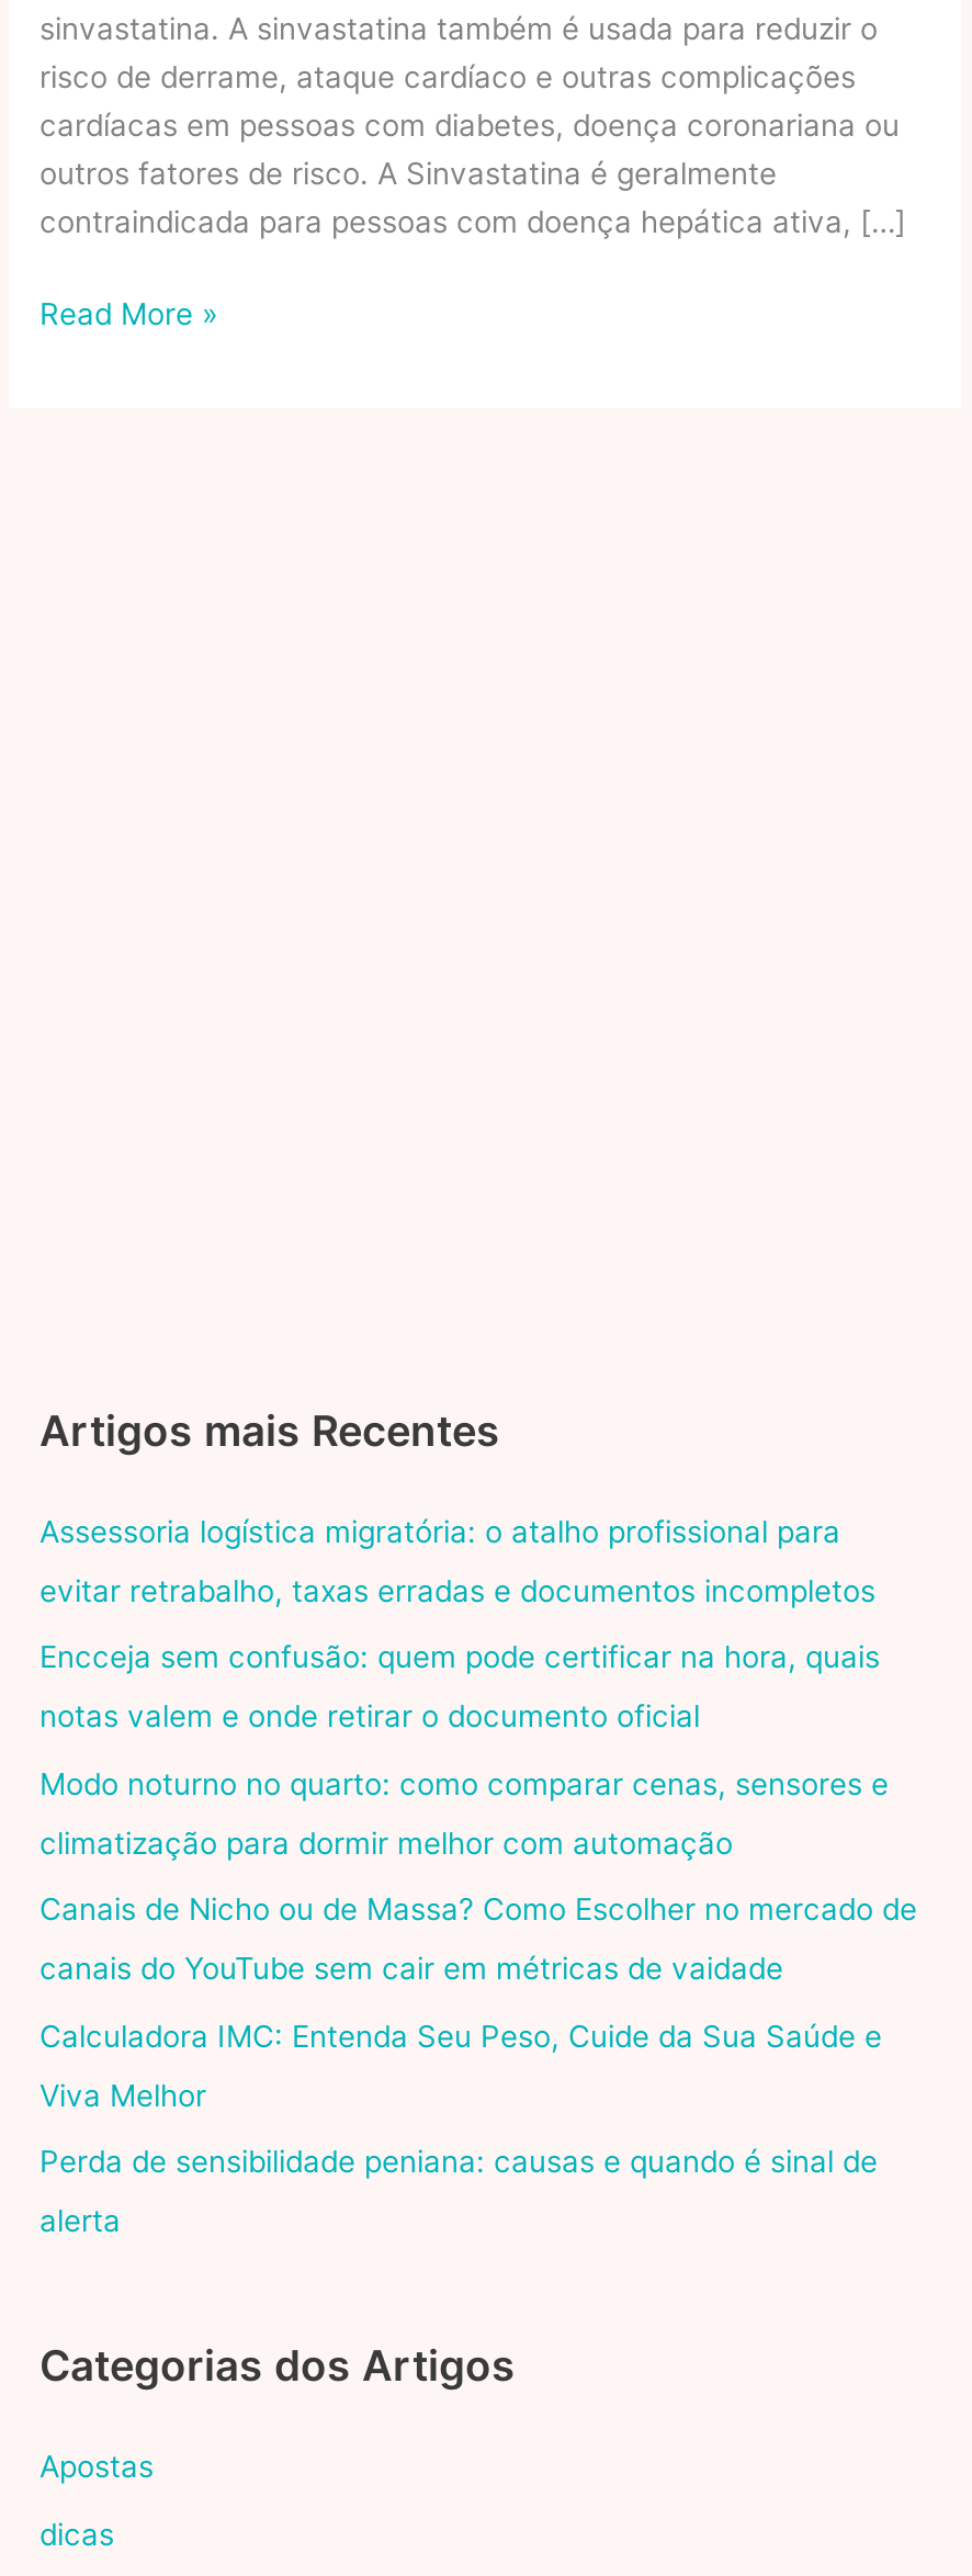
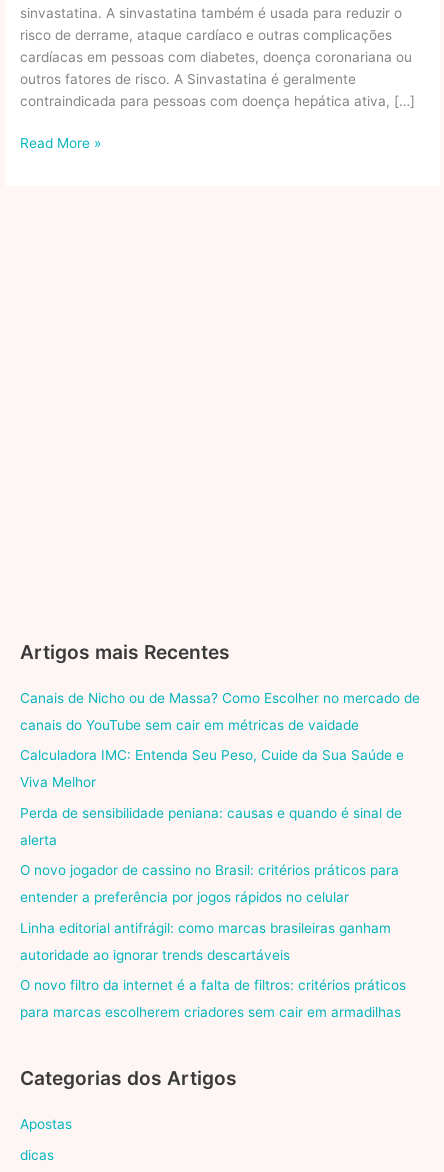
[39,1514,889,1860] Assessoria logística migratória: o atalho profissional para | evitar retrabalho, taxas erradas e documentos incompletos | Encceja sem confusão: quem pode certificar na hora, quais | notas valem e onde retirar o documento oficial | Modo noturno no quarto: como comparar cenas, sensores e | climatização para dormir melhor com automação -> none
moved [39,1892,917,2238] -> [20,690,420,848]: Canais de Nicho ou de Massa? Como Escolher no mercado de | canais do YouTube sem cair em métricas de vaidade | Calculadora IMC: Entenda Seu Peso, Cuide da Sua Saúde e | Viva Melhor | Perda de sensibilidade peniana: causas e quando é sinal de | alerta
none -> [20,862,406,1020] O novo jogador de cassino no Brasil: critérios práticos para | entender a preferência por jogos rápidos no celular | Linha editorial antifrágil: como marcas brasileiras ganham | autoridade ao ignorar trends descartáveis | O novo filtro da internet é a falta de filtros: critérios práticos | para marcas escolherem criadores sem cair em armadilhas

